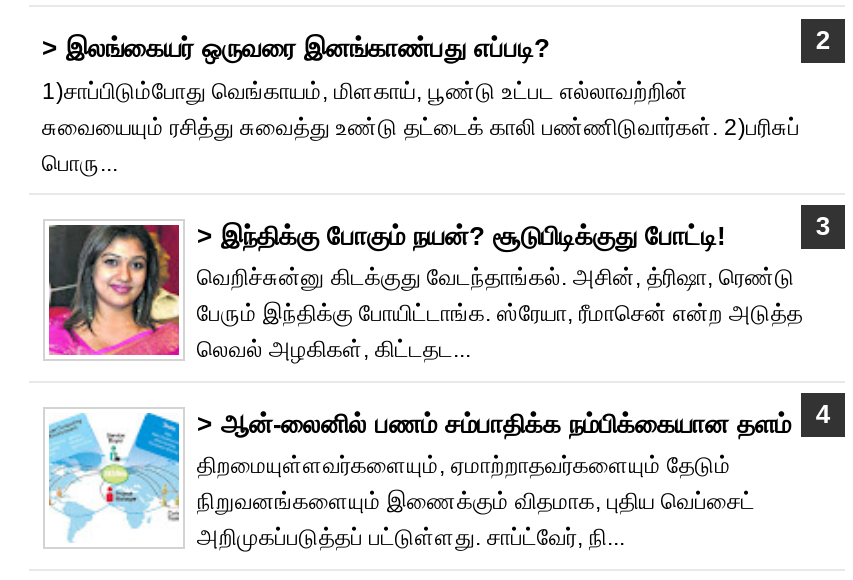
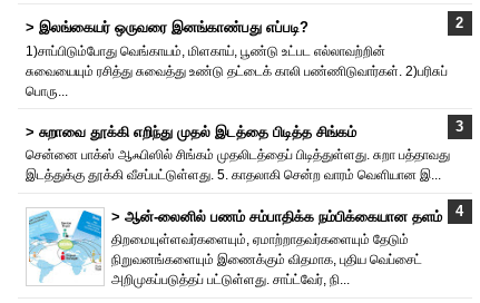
[197,221,803,362] > இந்திக்கு போகும் நயன்? சூடுபிடிக்குது போட்டி! | வெறிச்சுன்னு கிடக்குது வேடந்தாங்கல். அசின், த்ரிஷா, ரெண்டு | பேரும் இந்திக்கு போயிட்டாங்க. ஸ்ரேயா, ரீமாசென் என்ற அடுத்த | லெவல் அழகிகள், கிட்டதட... -> [25,123,449,182] > சுறாவை தூக்கி எறிந்து முதல் இடத்தை பிடித்த சிங்கம் | சென்னை பாக்ஸ் ஆஃபிஸில் சிங்கம் முதலிடத்தைப் பிடித்துள்ளது. சுறா பத்தாவது | இடத்துக்கு தூக்கி வீசப்பட்டுள்ளது. 5. காதலாகி சென்ற வாரம் வெளியான இ...

